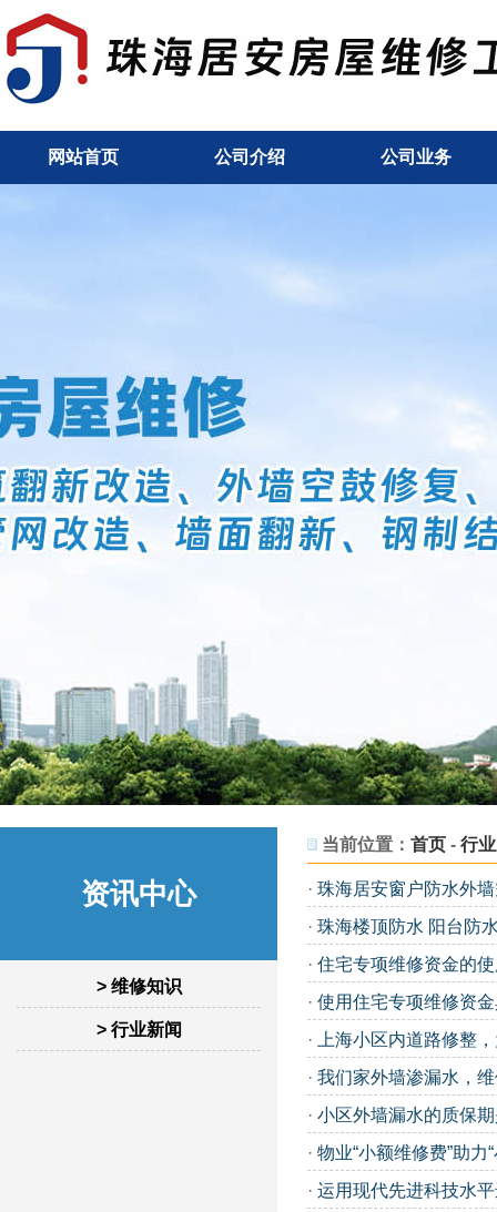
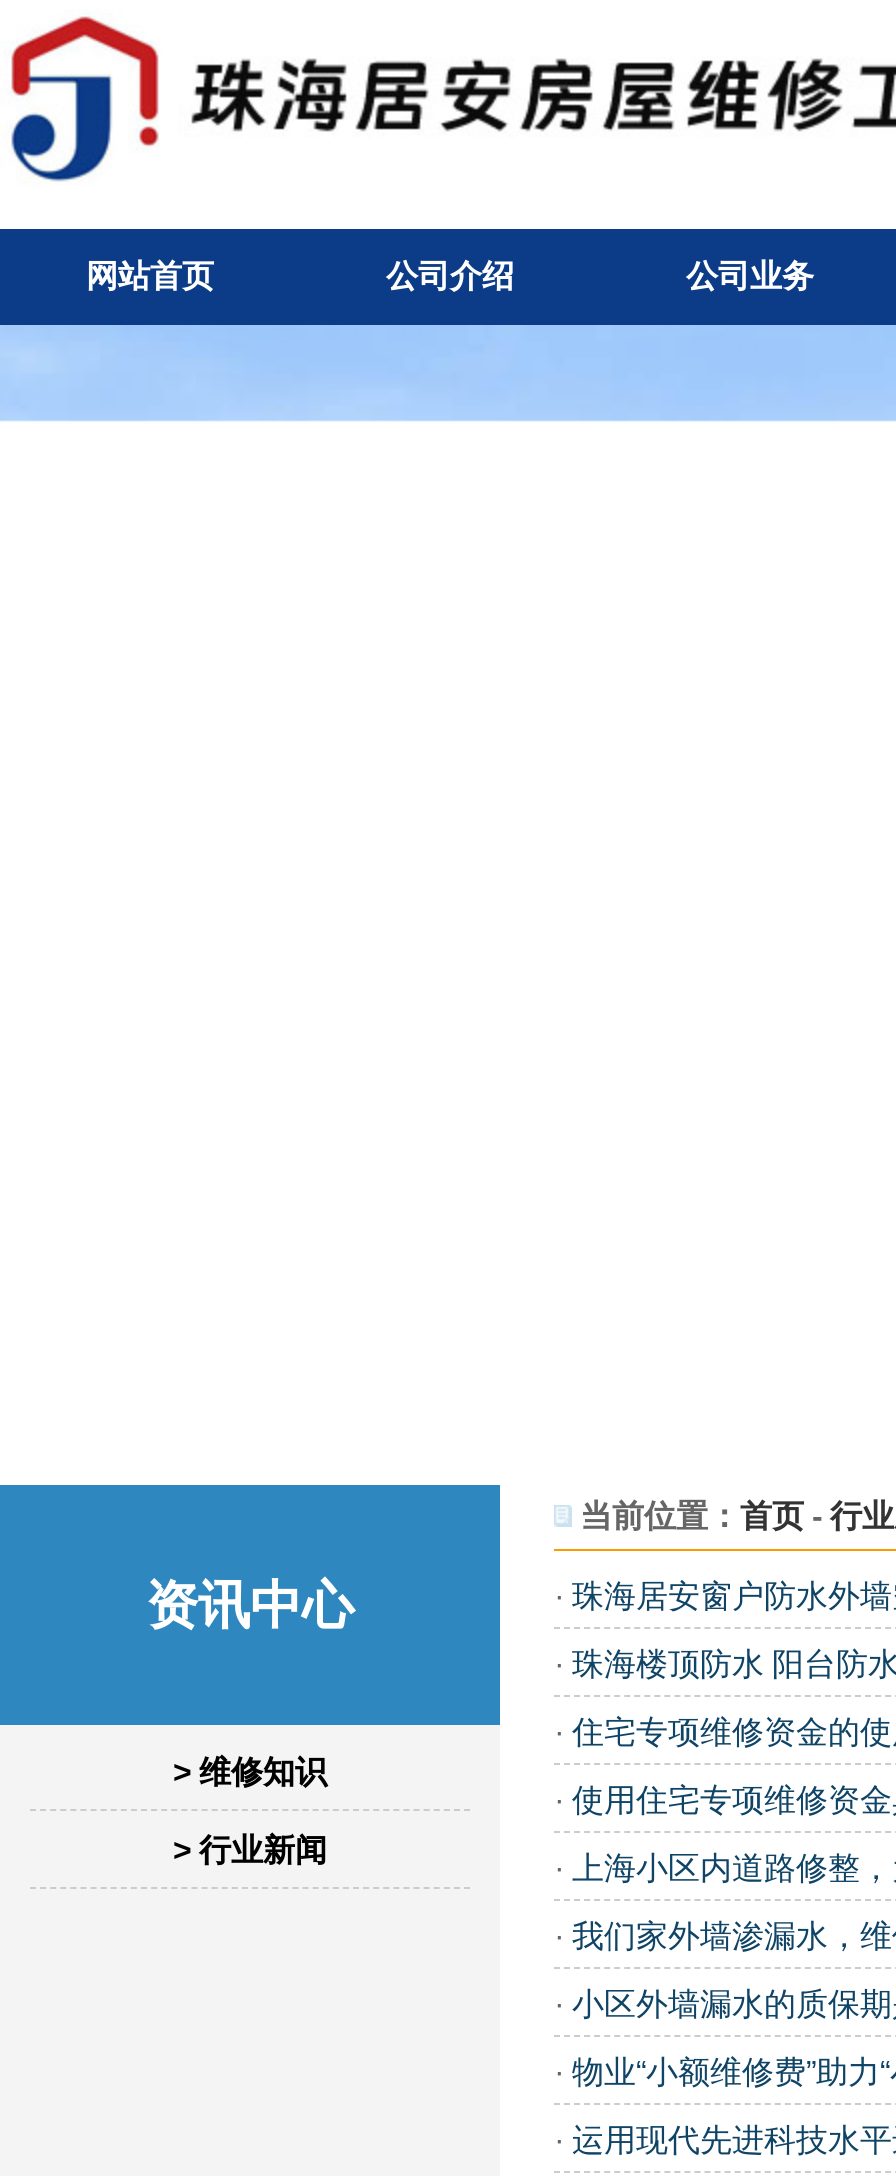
[3,238,494,554] [image] -> none
[3,641,494,806] [image] -> none

